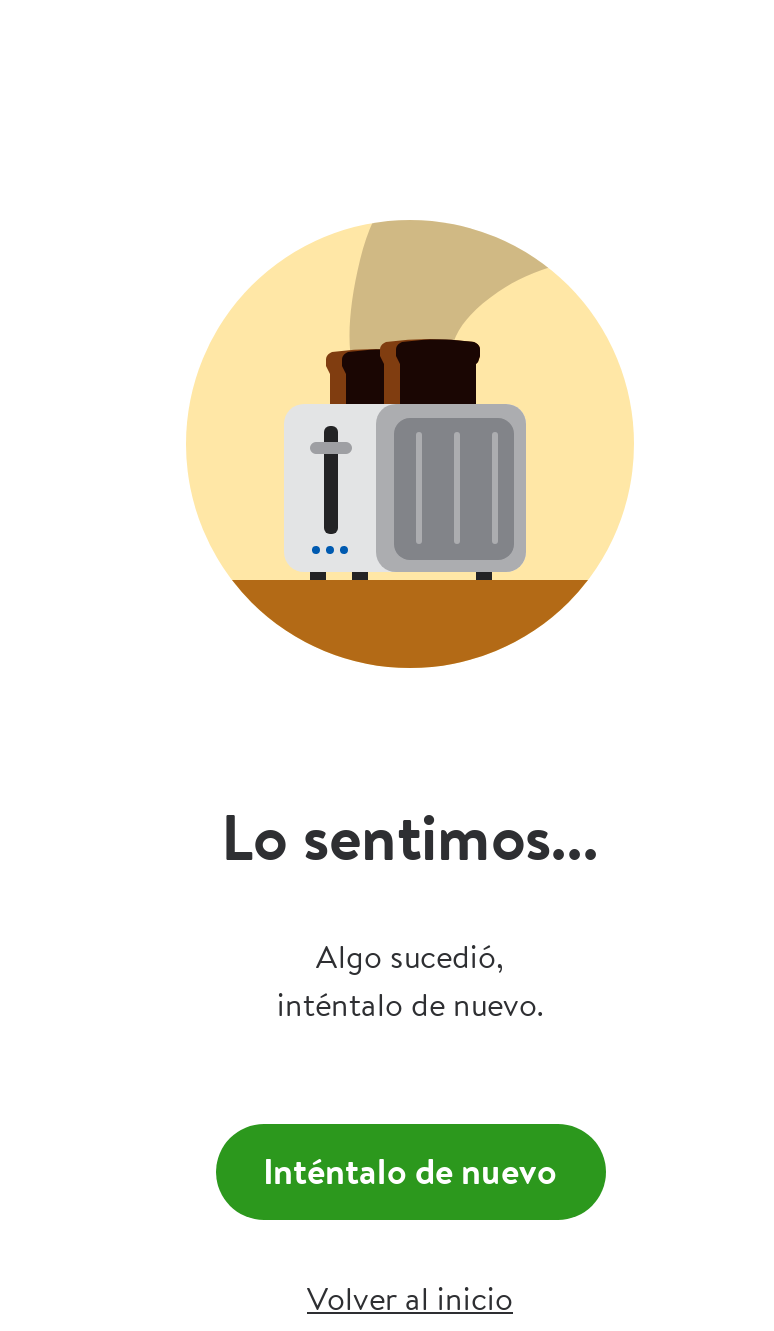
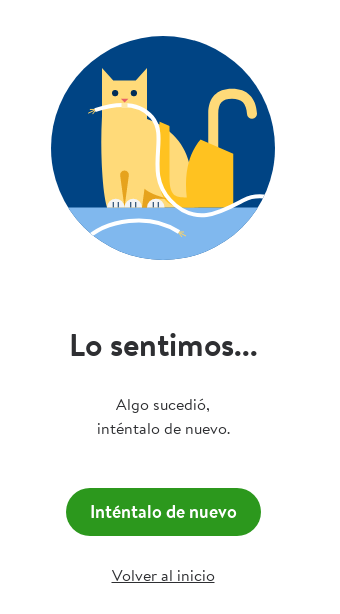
[186,218,634,670] [image] -> [50,35,276,261] [image]

